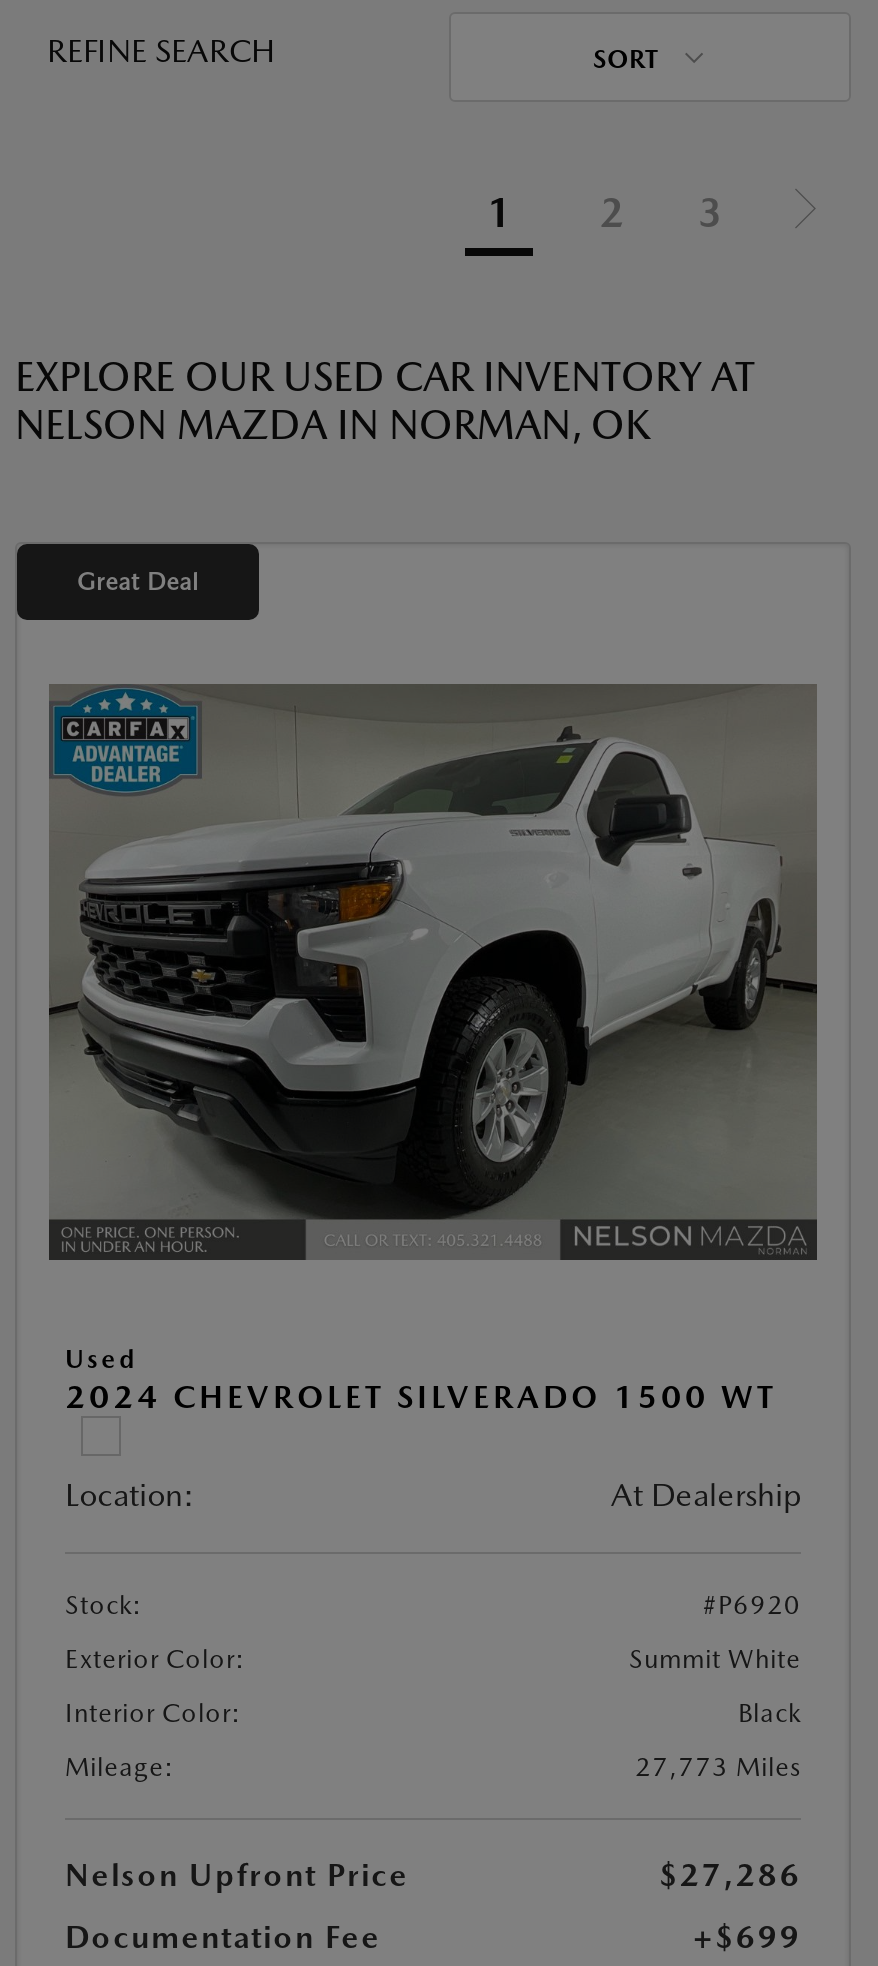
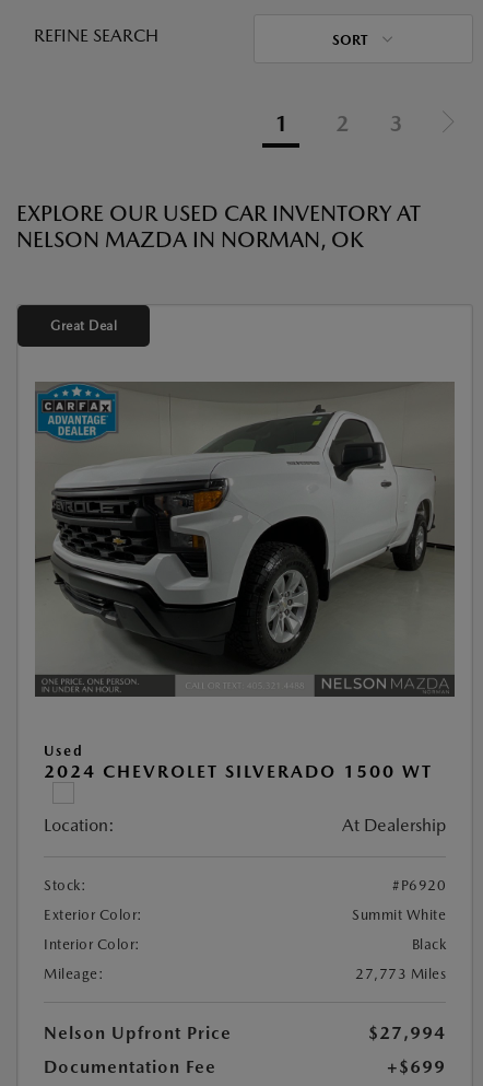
[659,1856,801,1894] $27,286 -> [368,1023,446,1043] $27,994

